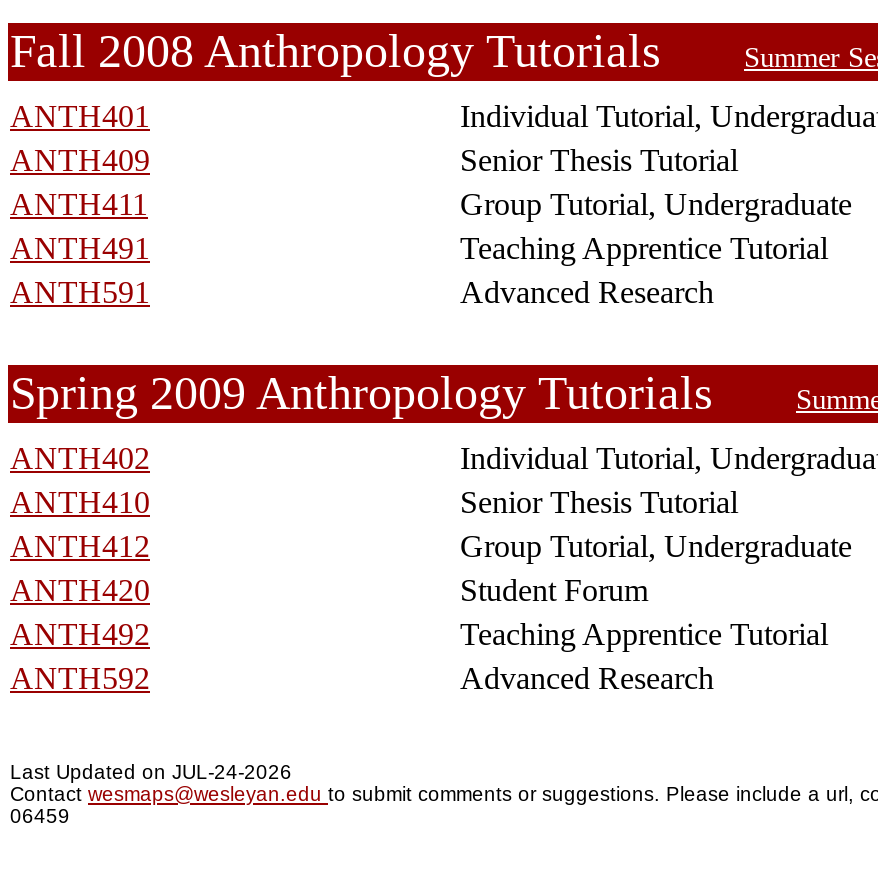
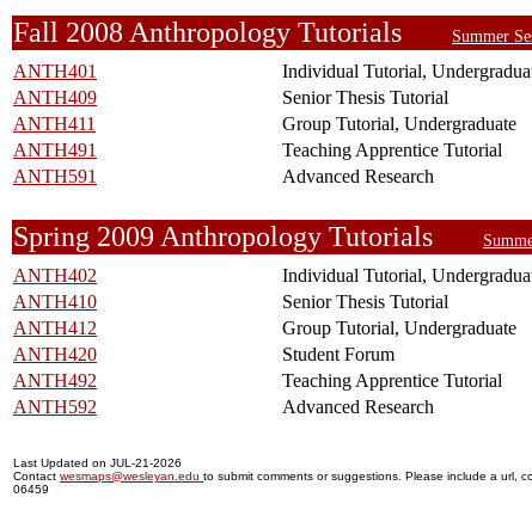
[10,761,292,783] Last Updated on JUL-24-2026 -> [13,456,182,469] Last Updated on JUL-21-2026

